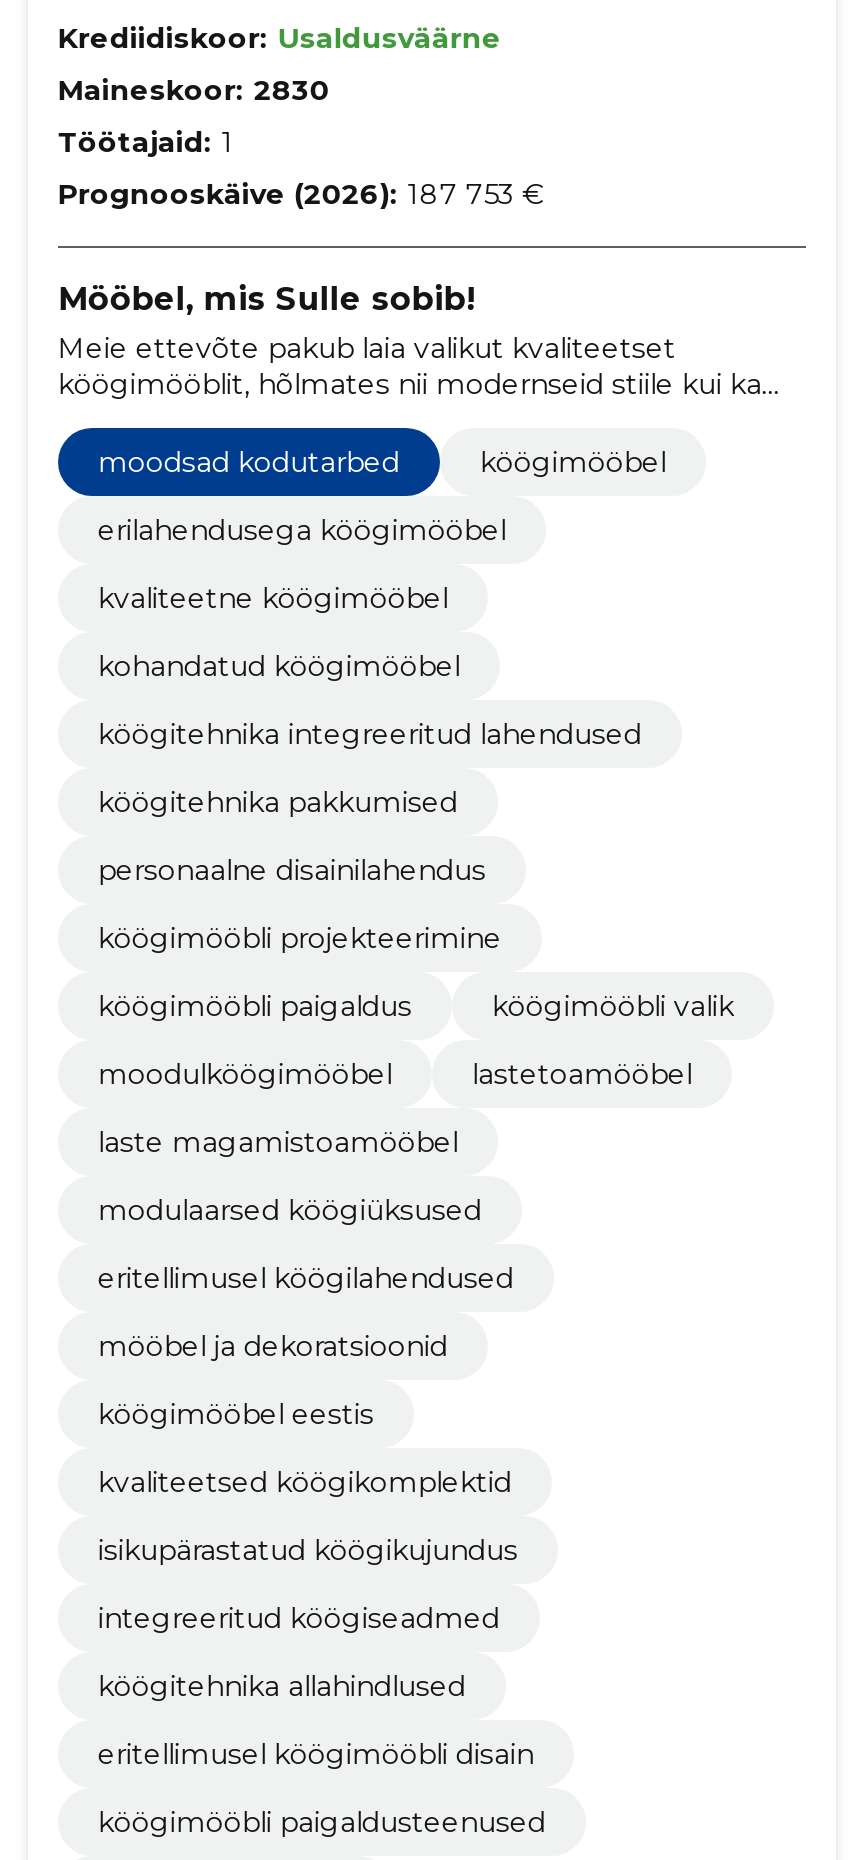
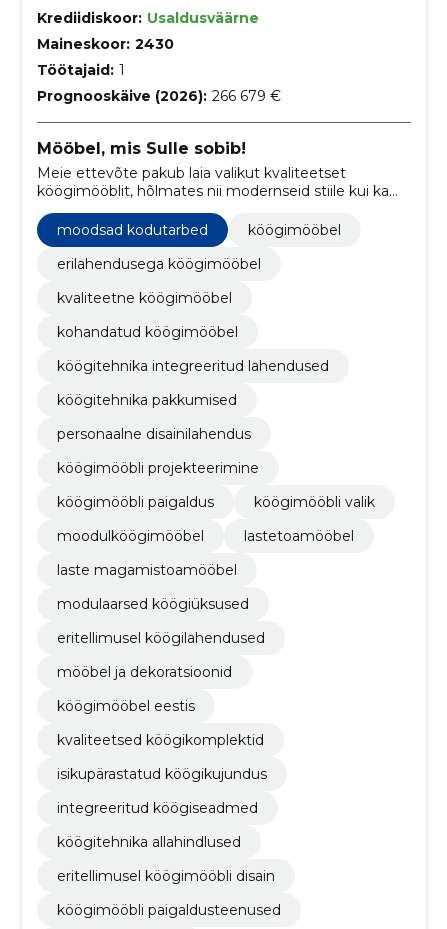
[58,72,330,108] Maineskoor: 2830 -> [37,35,174,53] Maineskoor: 2430
[58,176,544,212] Prognooskäive (2026): 187 753 € -> [37,87,281,105] Prognooskäive (2026): 266 679 €

